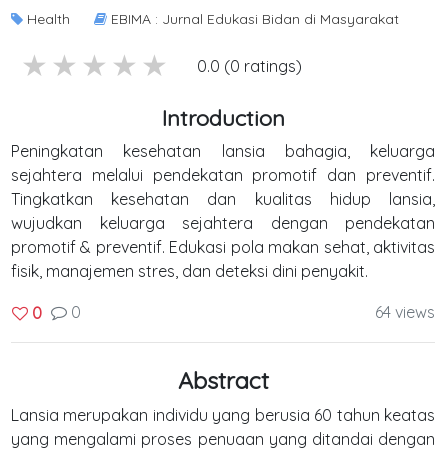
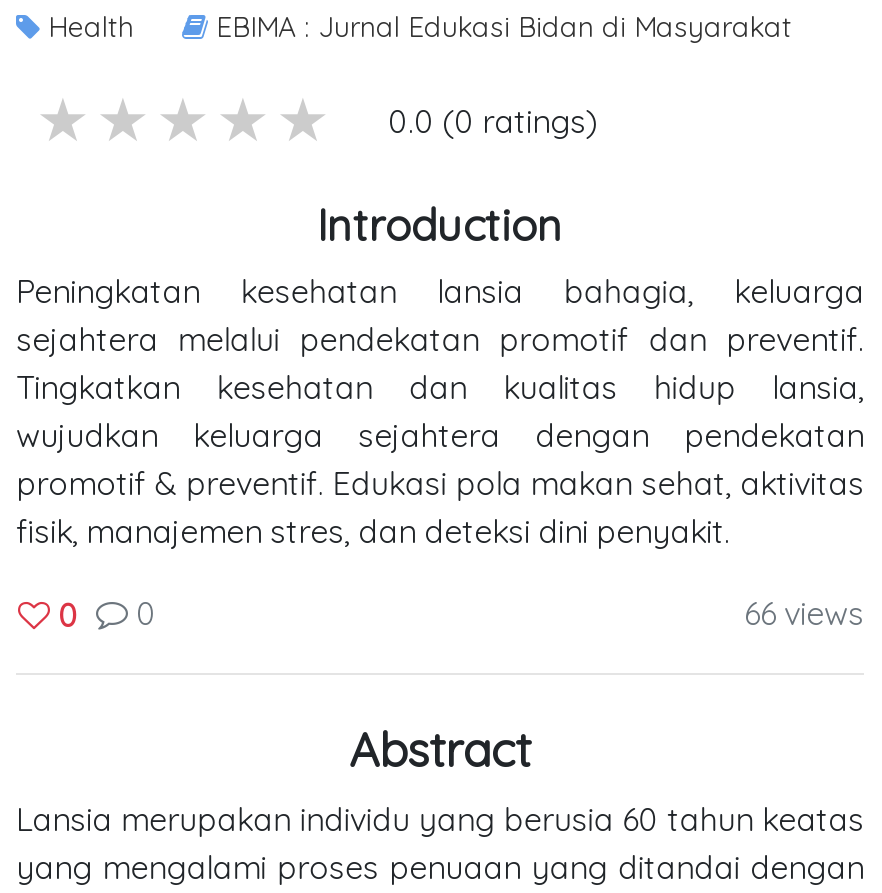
[375,302,435,322] 64 views -> [744,594,864,634] 66 views

